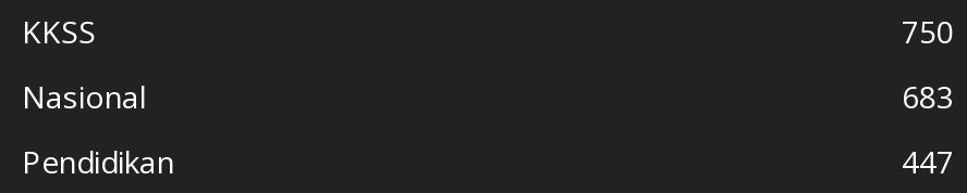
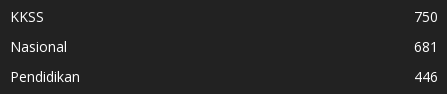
[902,77,954,119] 683 -> [414,37,438,56] 681
[902,142,954,184] 447 -> [414,67,438,86] 446

